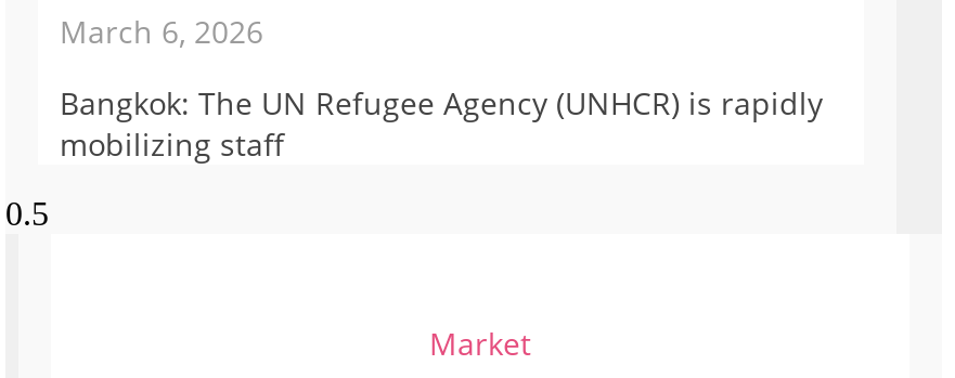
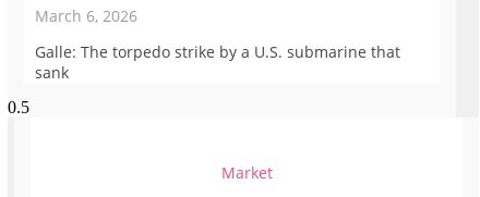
[60,82,823,164] Bangkok: The UN Refugee Agency (UNHCR) is rapidly | mobilizing staff -> [35,41,400,83] Galle: The torpedo strike by a U.S. submarine that | sank

